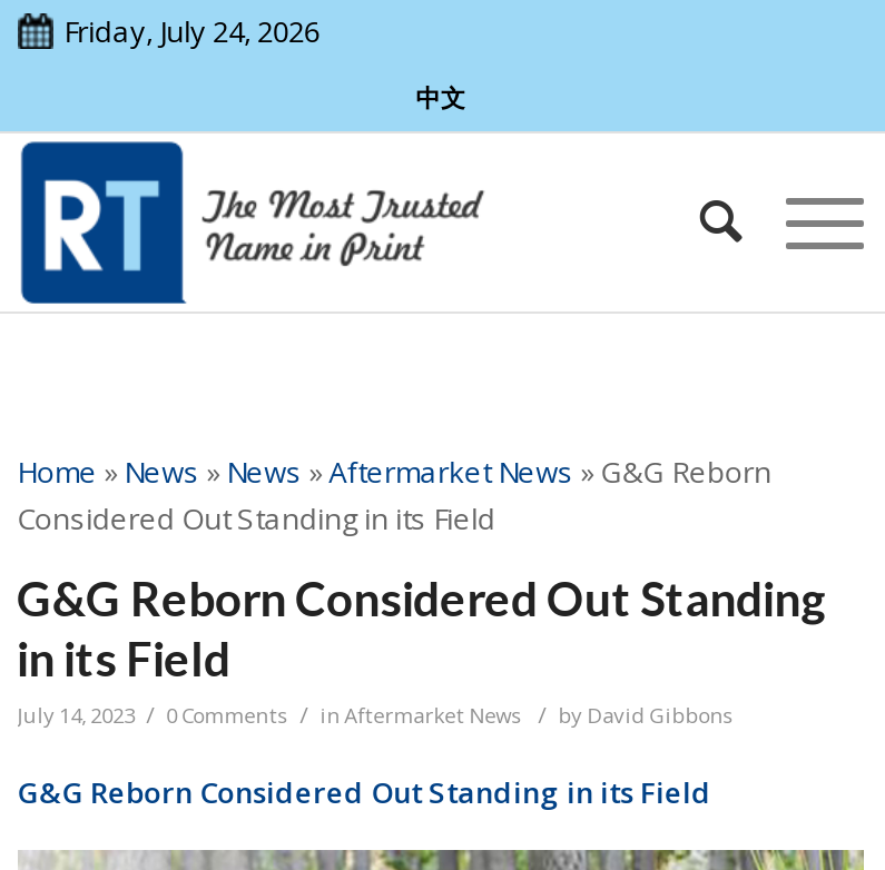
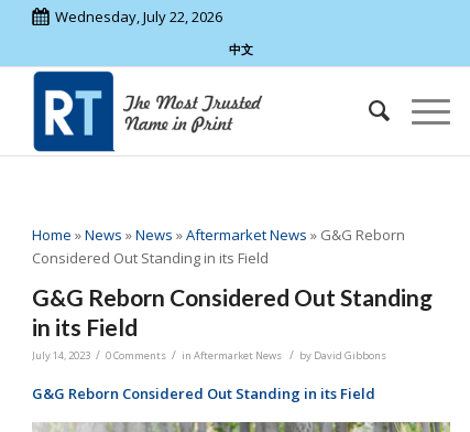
[64,11,320,51] Friday, July 24, 2026 -> [55,7,222,26] Wednesday, July 22, 2026

